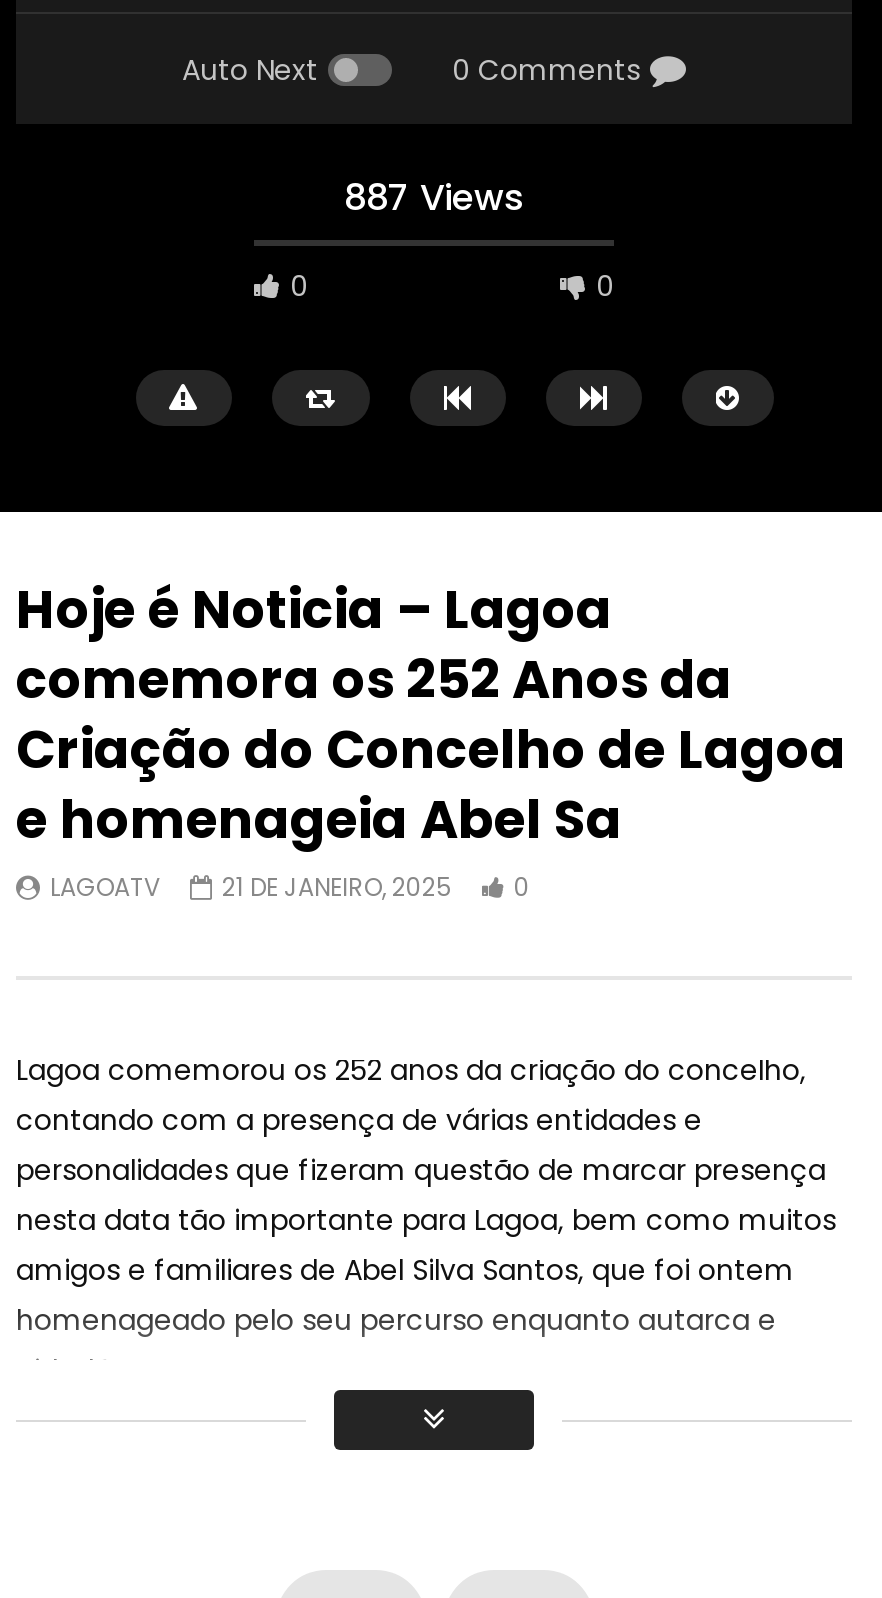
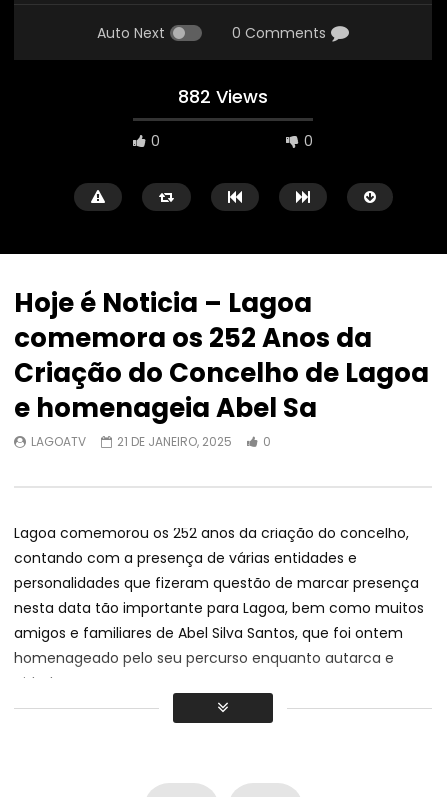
[344,172,524,222] 887 Views -> [178,84,268,109] 882 Views

